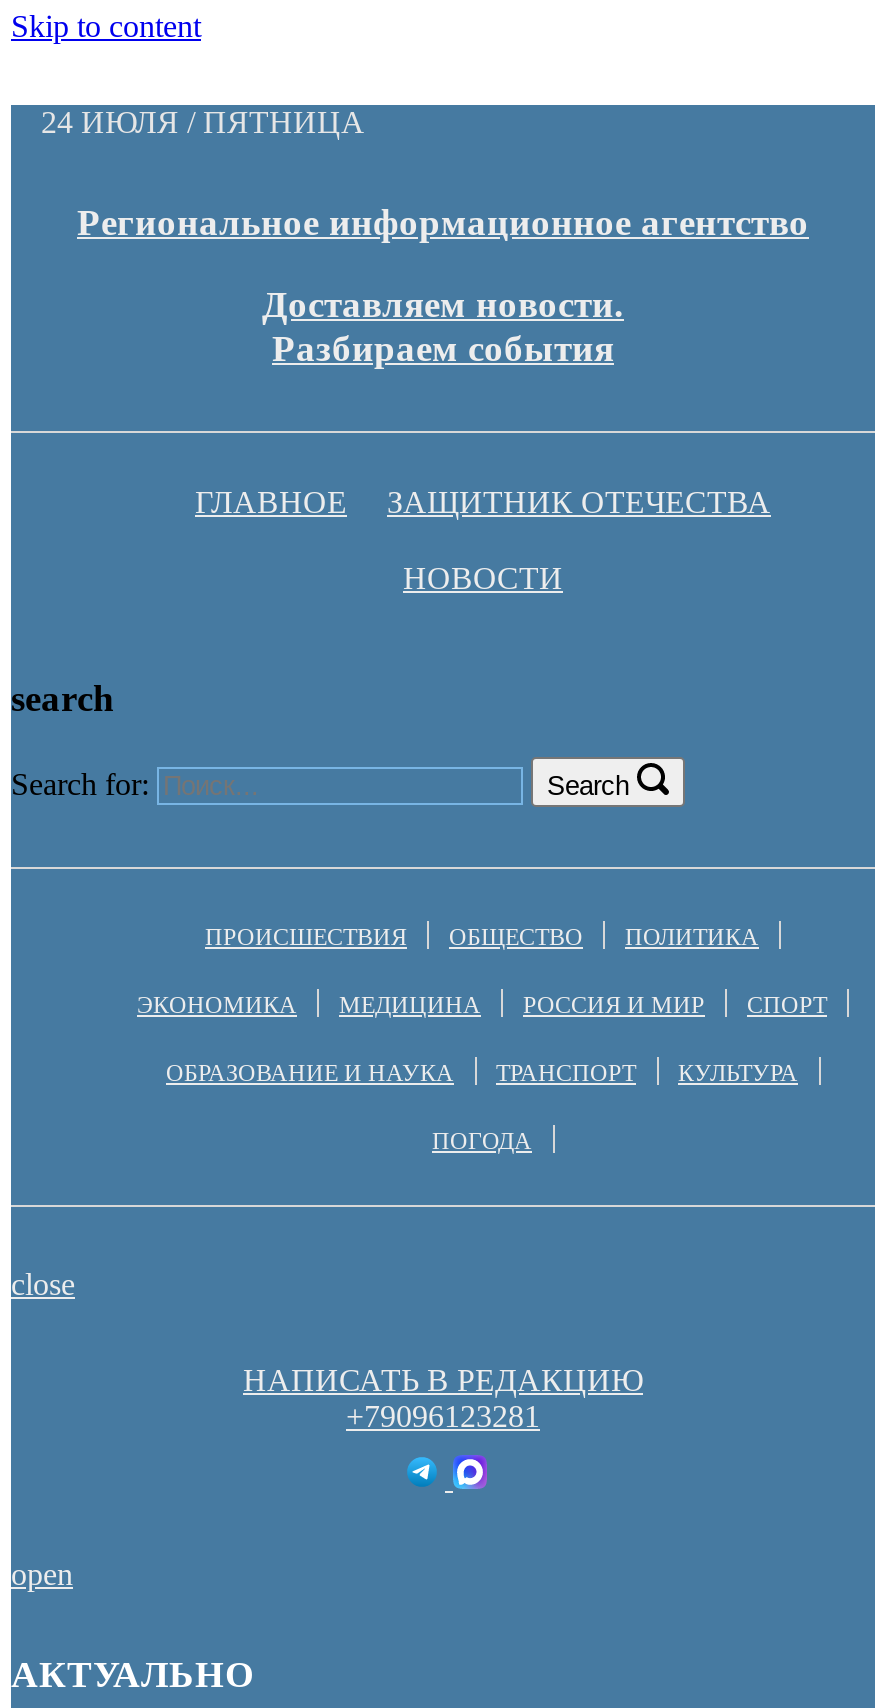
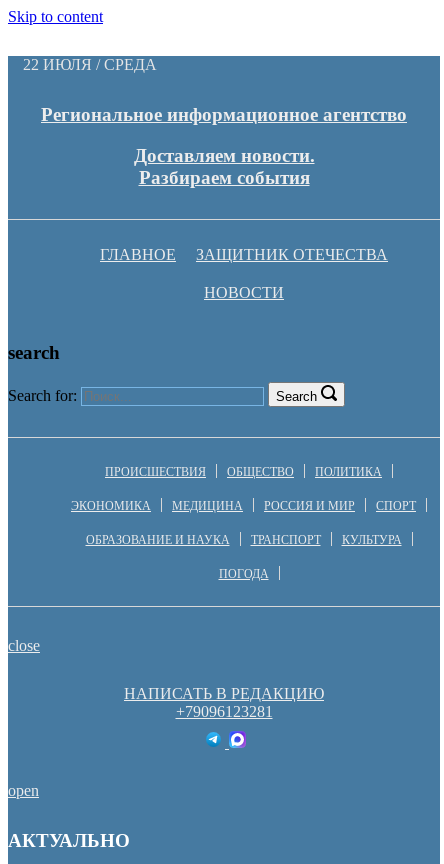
[41,105,365,139] 24 ИЮЛЯ / ПЯТНИЦА -> [23,56,157,73] 22 ИЮЛЯ / СРЕДА

